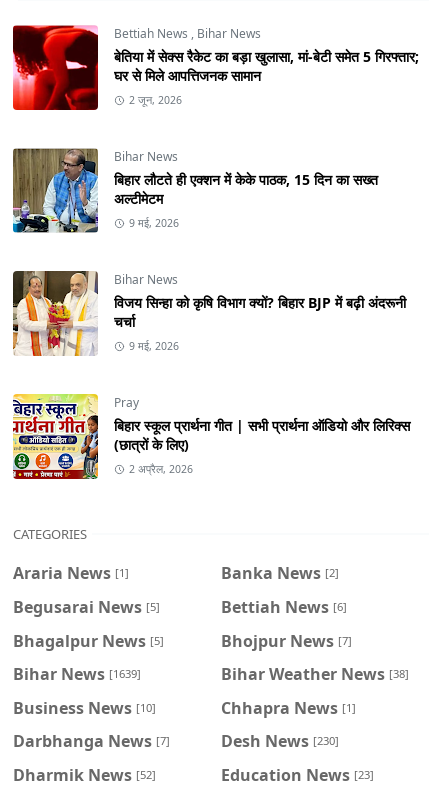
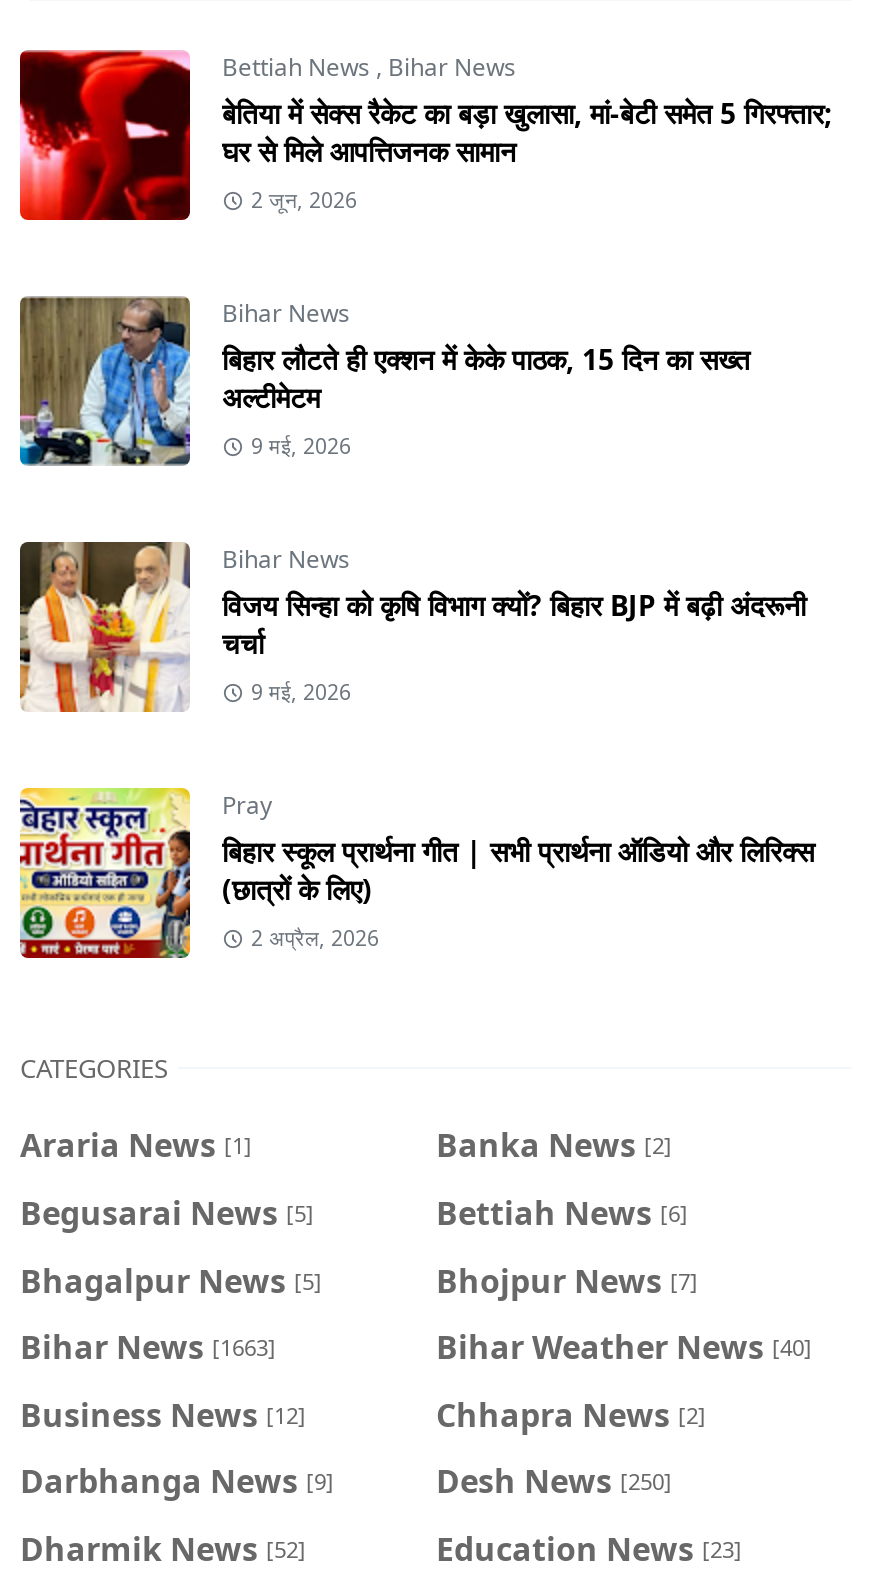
[13,663,141,685] Bihar News [1639] -> [20,1326,276,1370] Bihar News [1663]
[221,663,409,685] Bihar Weather News [38] -> [436,1326,812,1370] Bihar Weather News [40]
[13,696,156,718] Business News [10] -> [20,1393,306,1437] Business News [12]
[221,696,356,718] Chhapra News [1] -> [436,1393,706,1437] Chhapra News [2]
[13,730,170,752] Darbhanga News [7] -> [20,1460,334,1504] Darbhanga News [9]
[221,730,339,752] Desh News [230] -> [436,1460,672,1504] Desh News [250]

